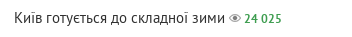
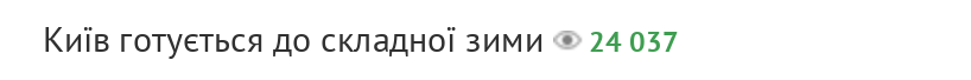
[14,10,282,29] Київ готується до складної зими 24 025 -> [43,21,679,66] Київ готується до складної зими 24 037

